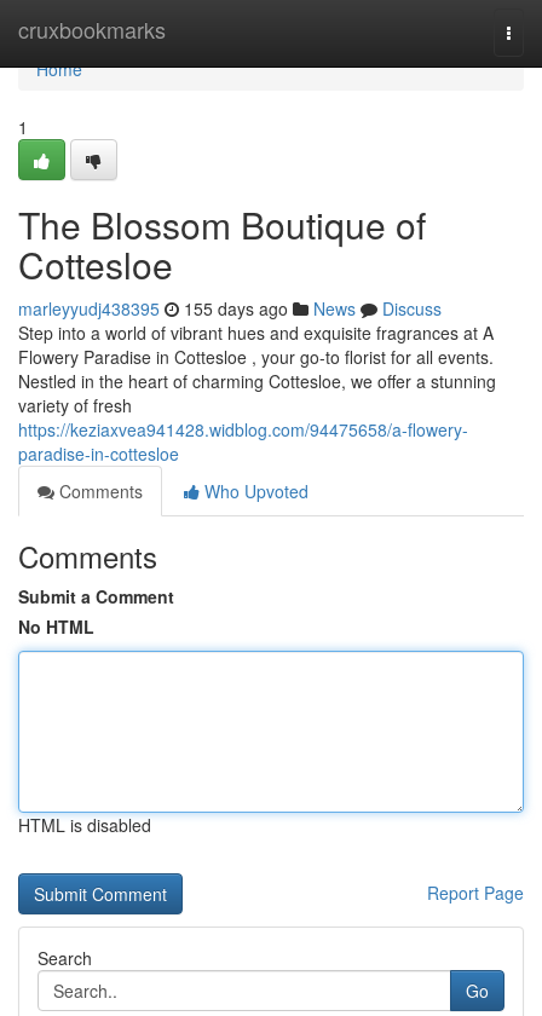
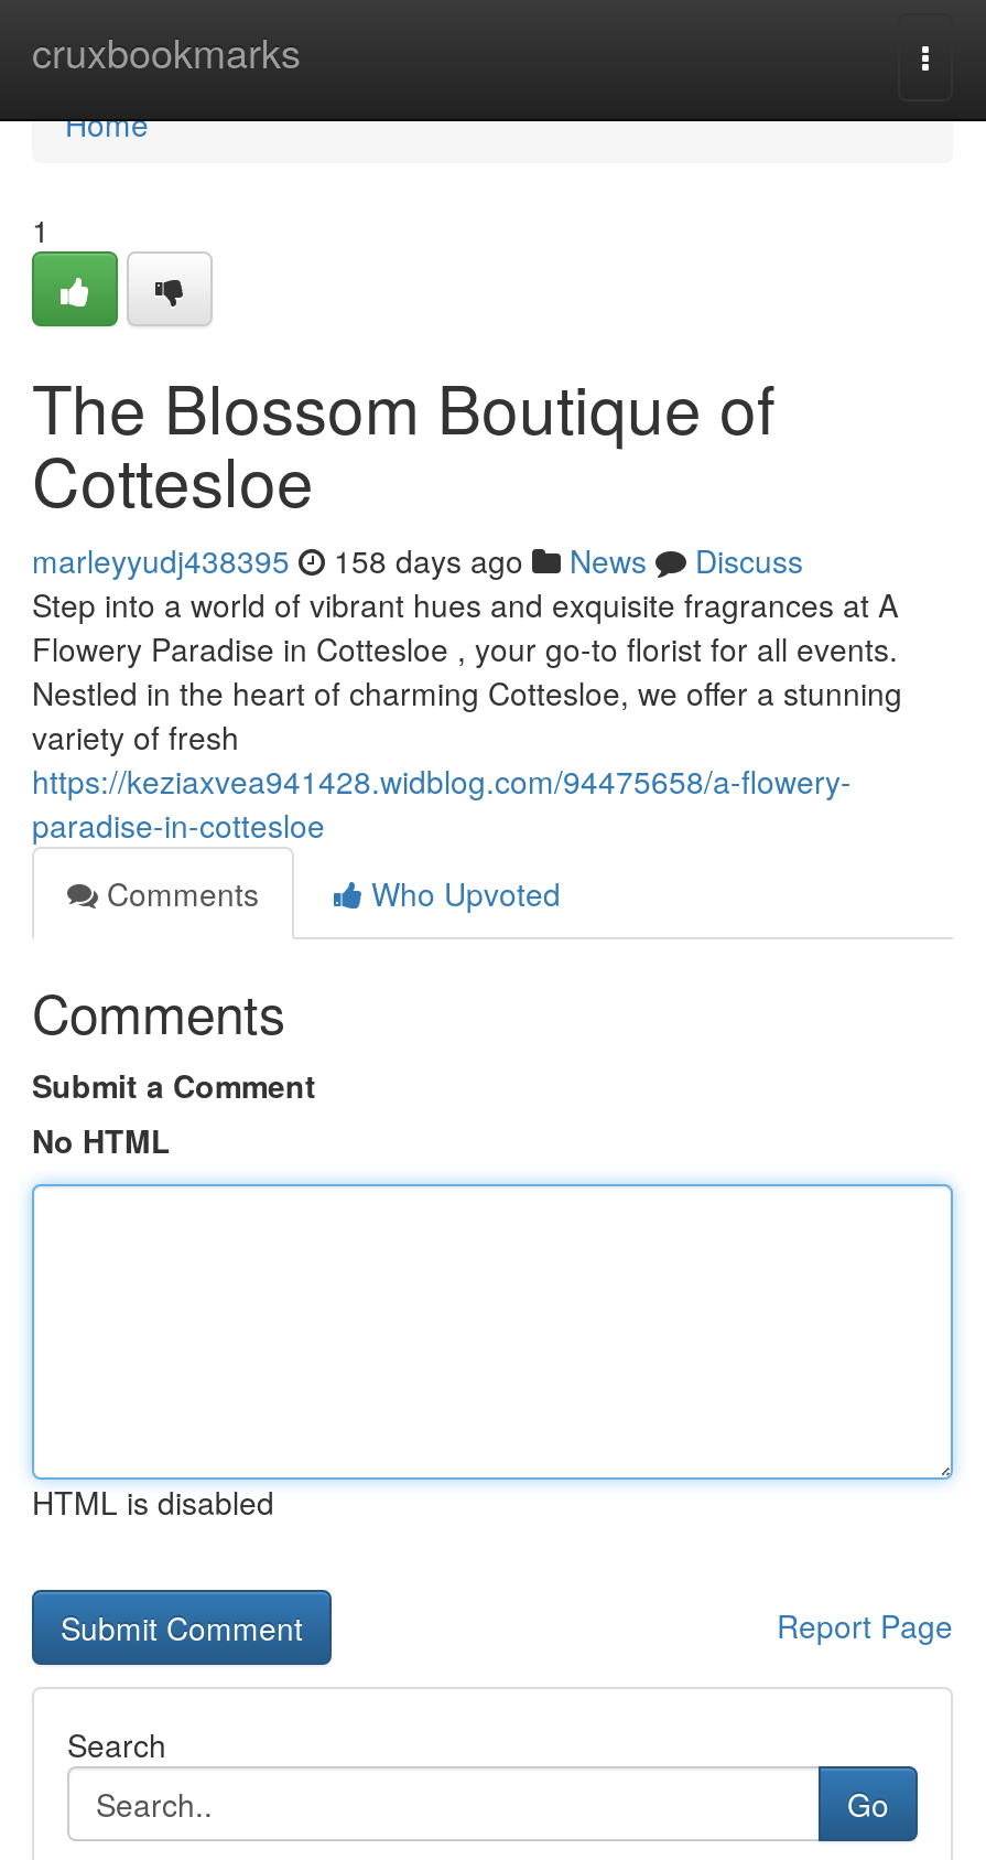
[18,296,442,321] marleyyudj438395 155 days ago News Discuss -> [32,538,803,582] marleyyudj438395 158 days ago News Discuss

